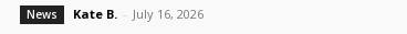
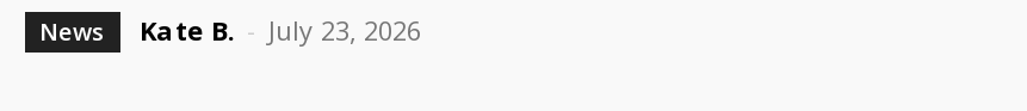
[27,5,203,22] News Kate B. - July 16, 2026 -> [39,12,421,48] News Kate B. - July 23, 2026

